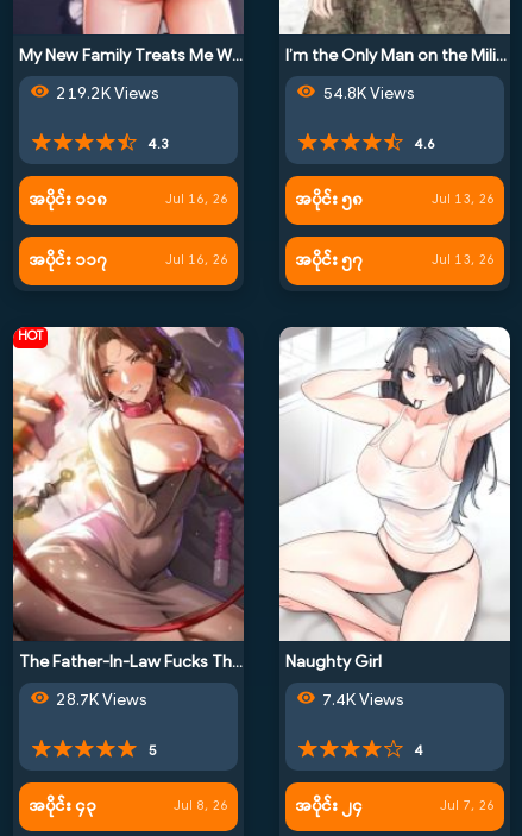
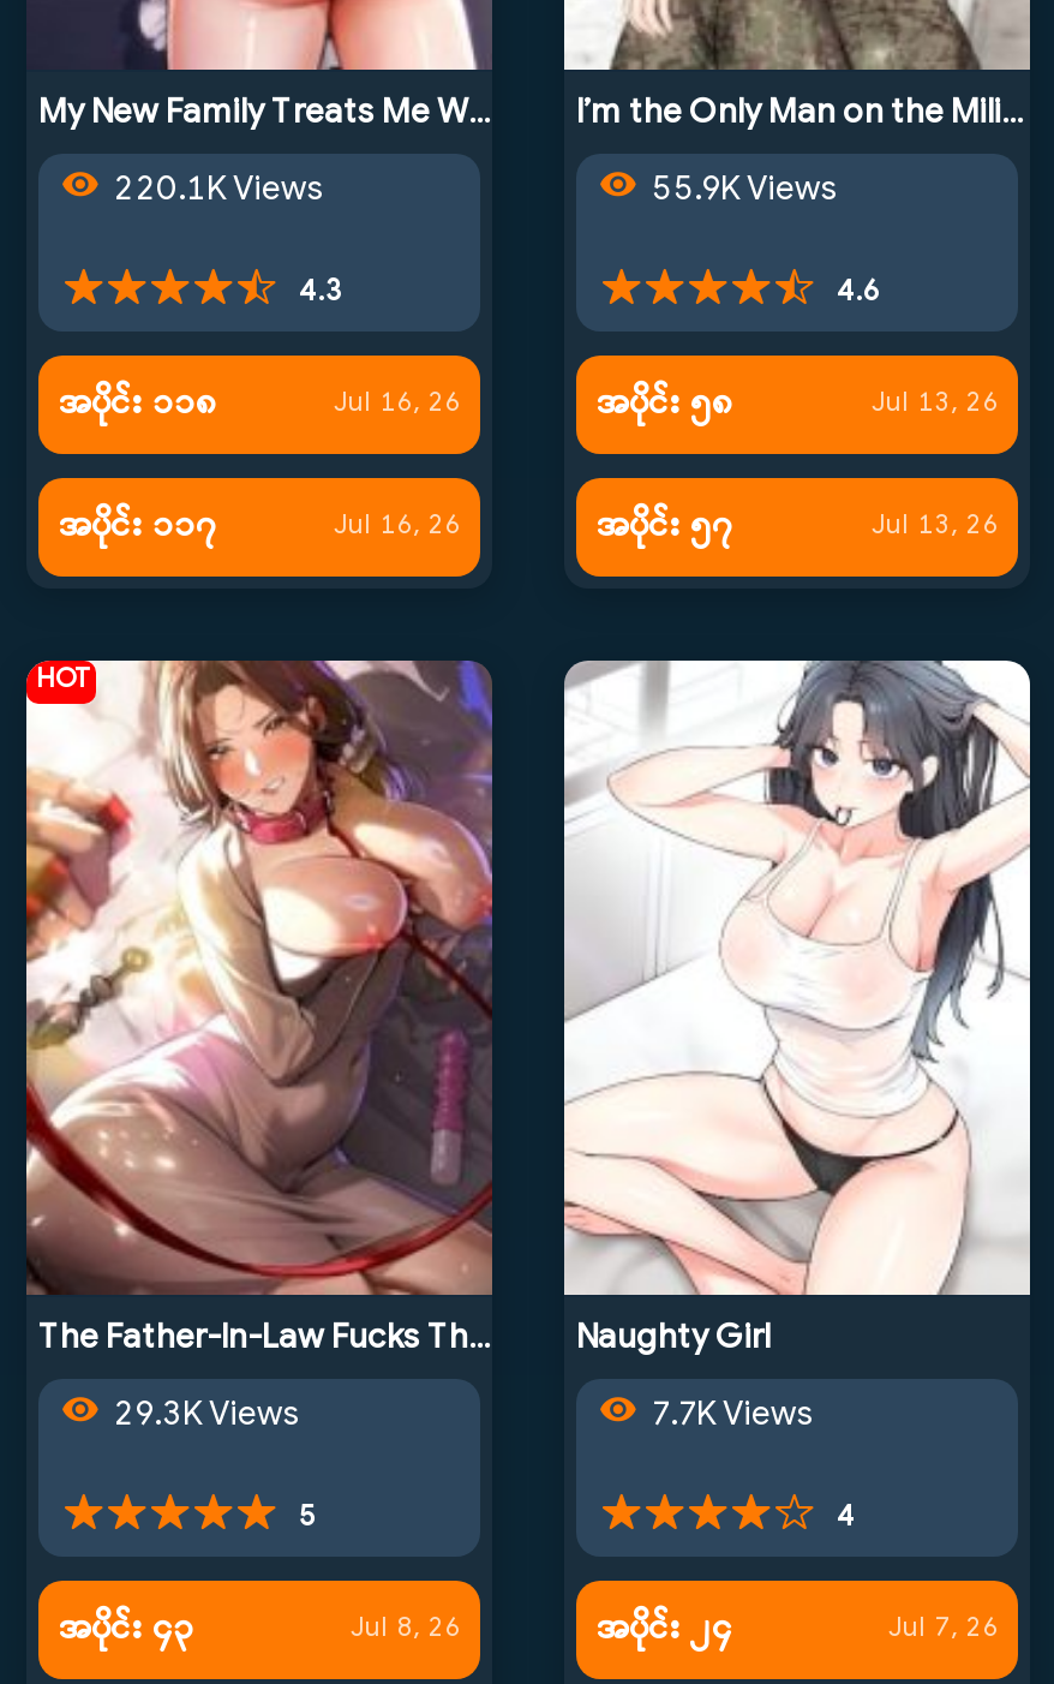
[49,82,159,107] 219.2K Views -> [98,166,324,217] 220.1K Views
[315,82,415,107] 54.8K Views -> [636,166,838,217] 55.9K Views
[49,689,147,714] 28.7K Views -> [98,1391,300,1442] 29.3K Views
[315,689,404,714] 7.4K Views -> [636,1391,814,1442] 7.7K Views

